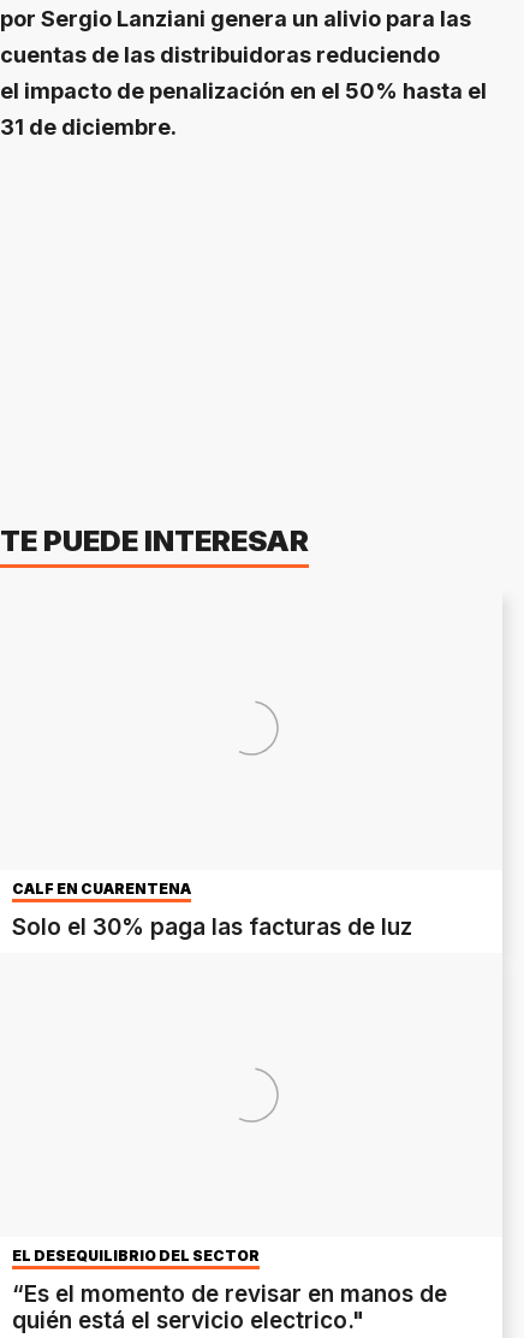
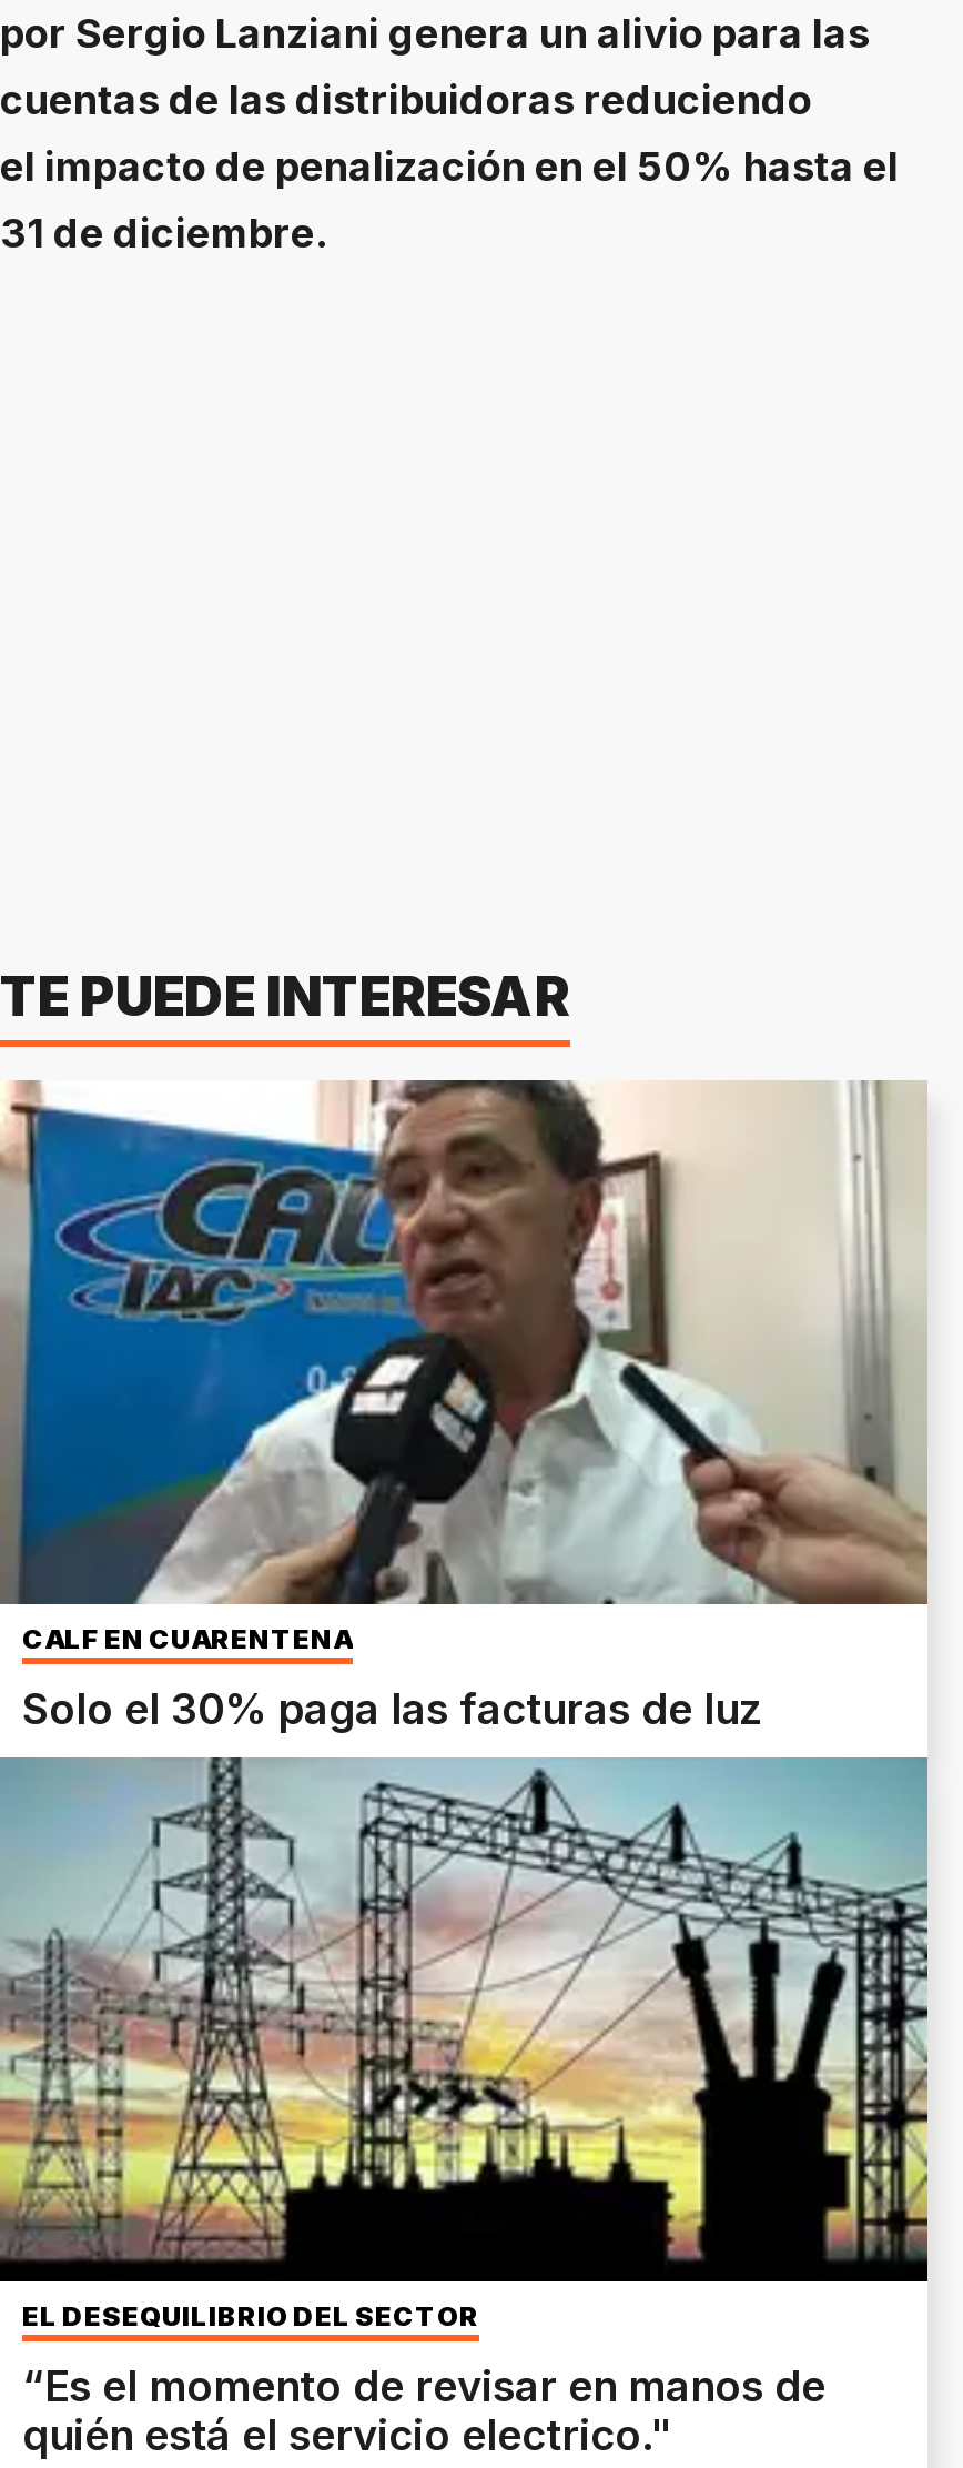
none -> [7,1078,930,1606] [image]
none -> [7,1755,930,2284] [image]

